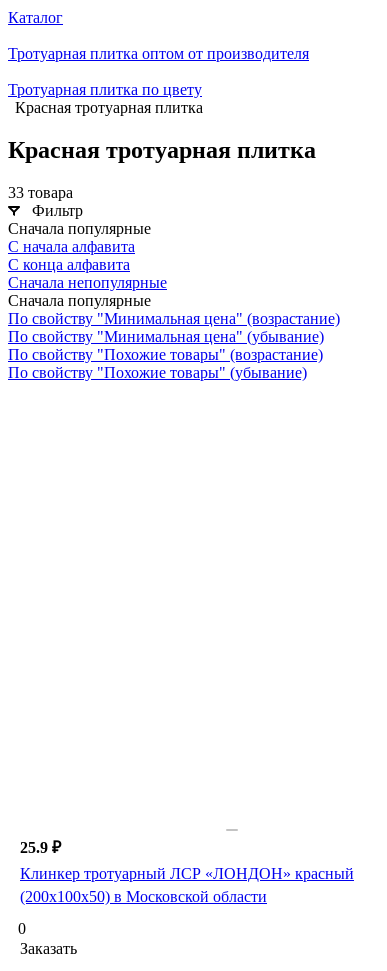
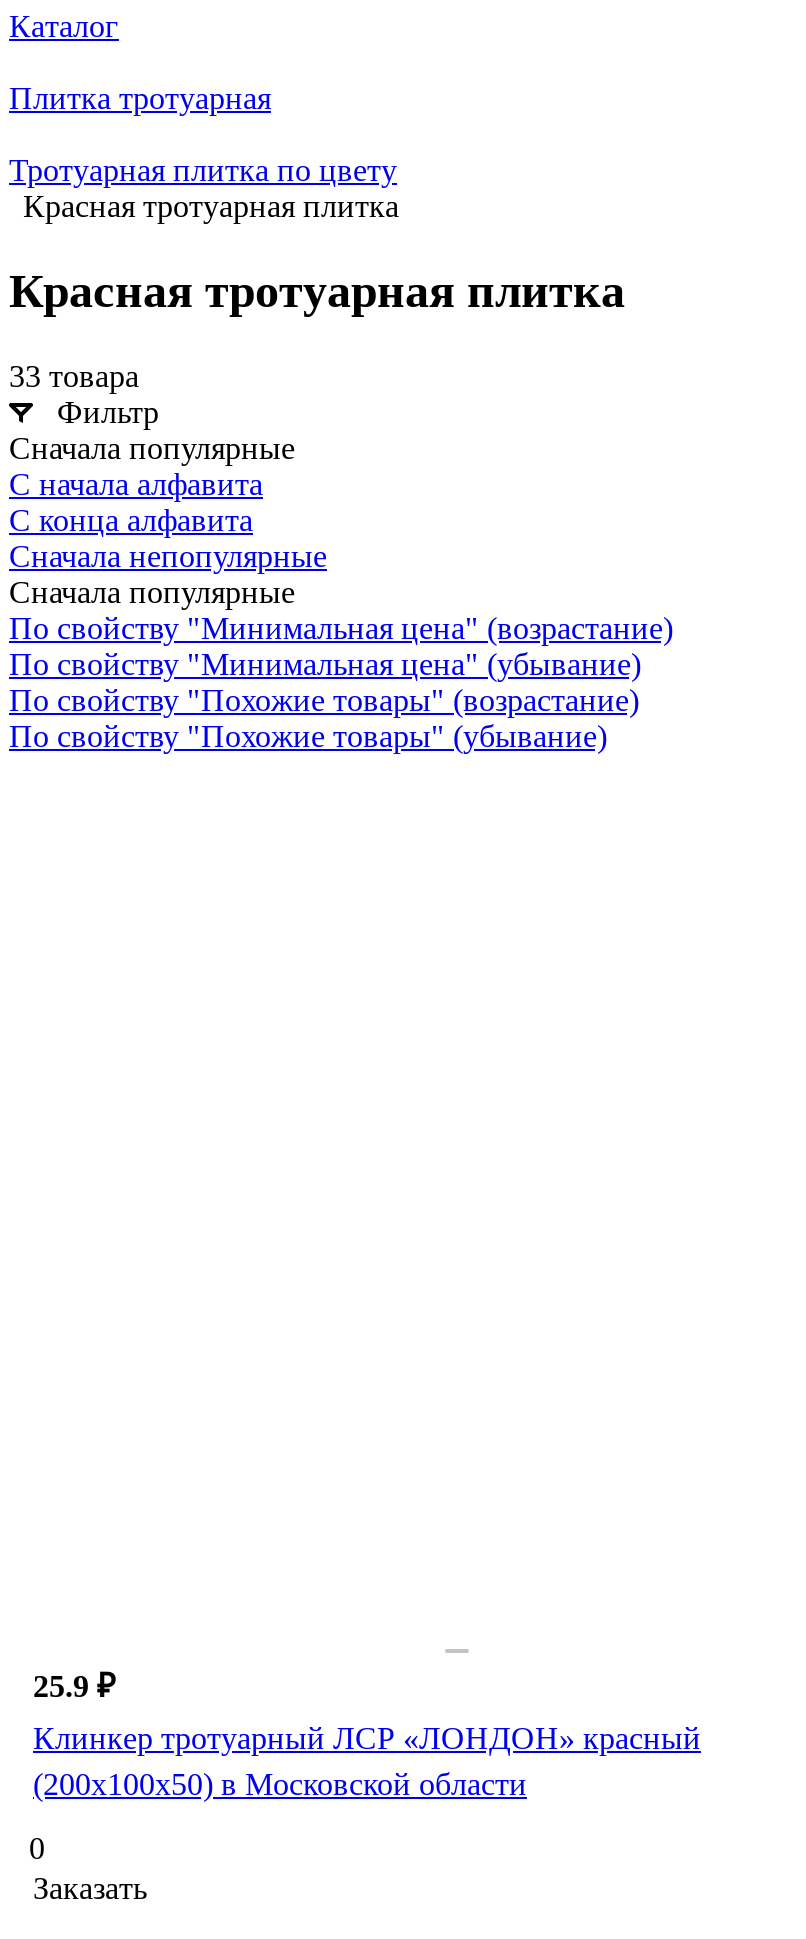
[8,45,309,62] Тротуарная плитка оптом от производителя -> [9,81,271,115] Плитка тротуарная

